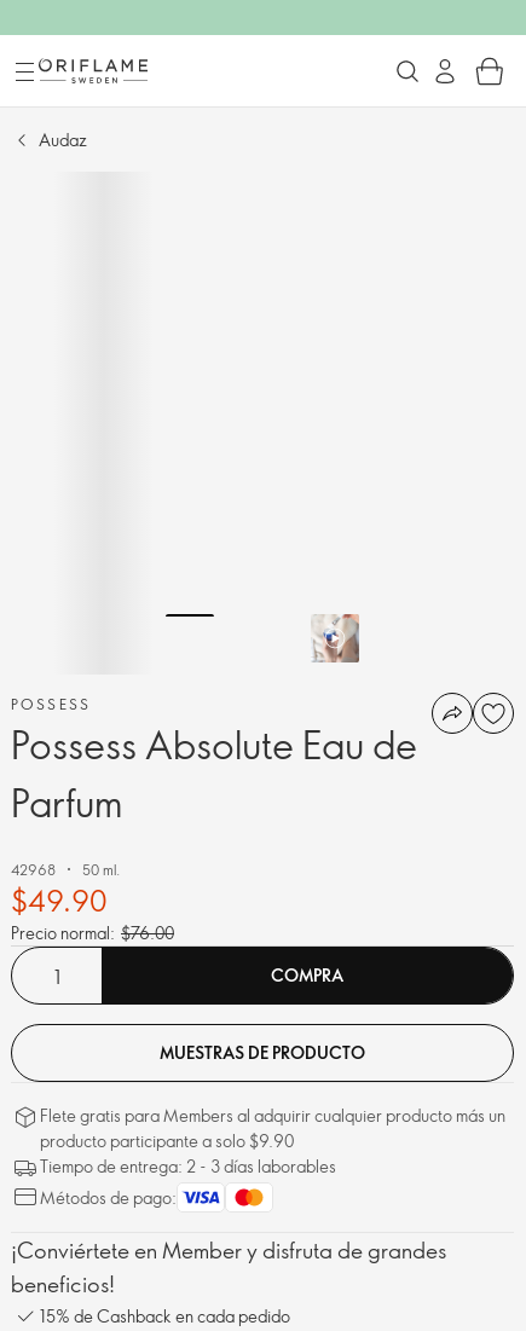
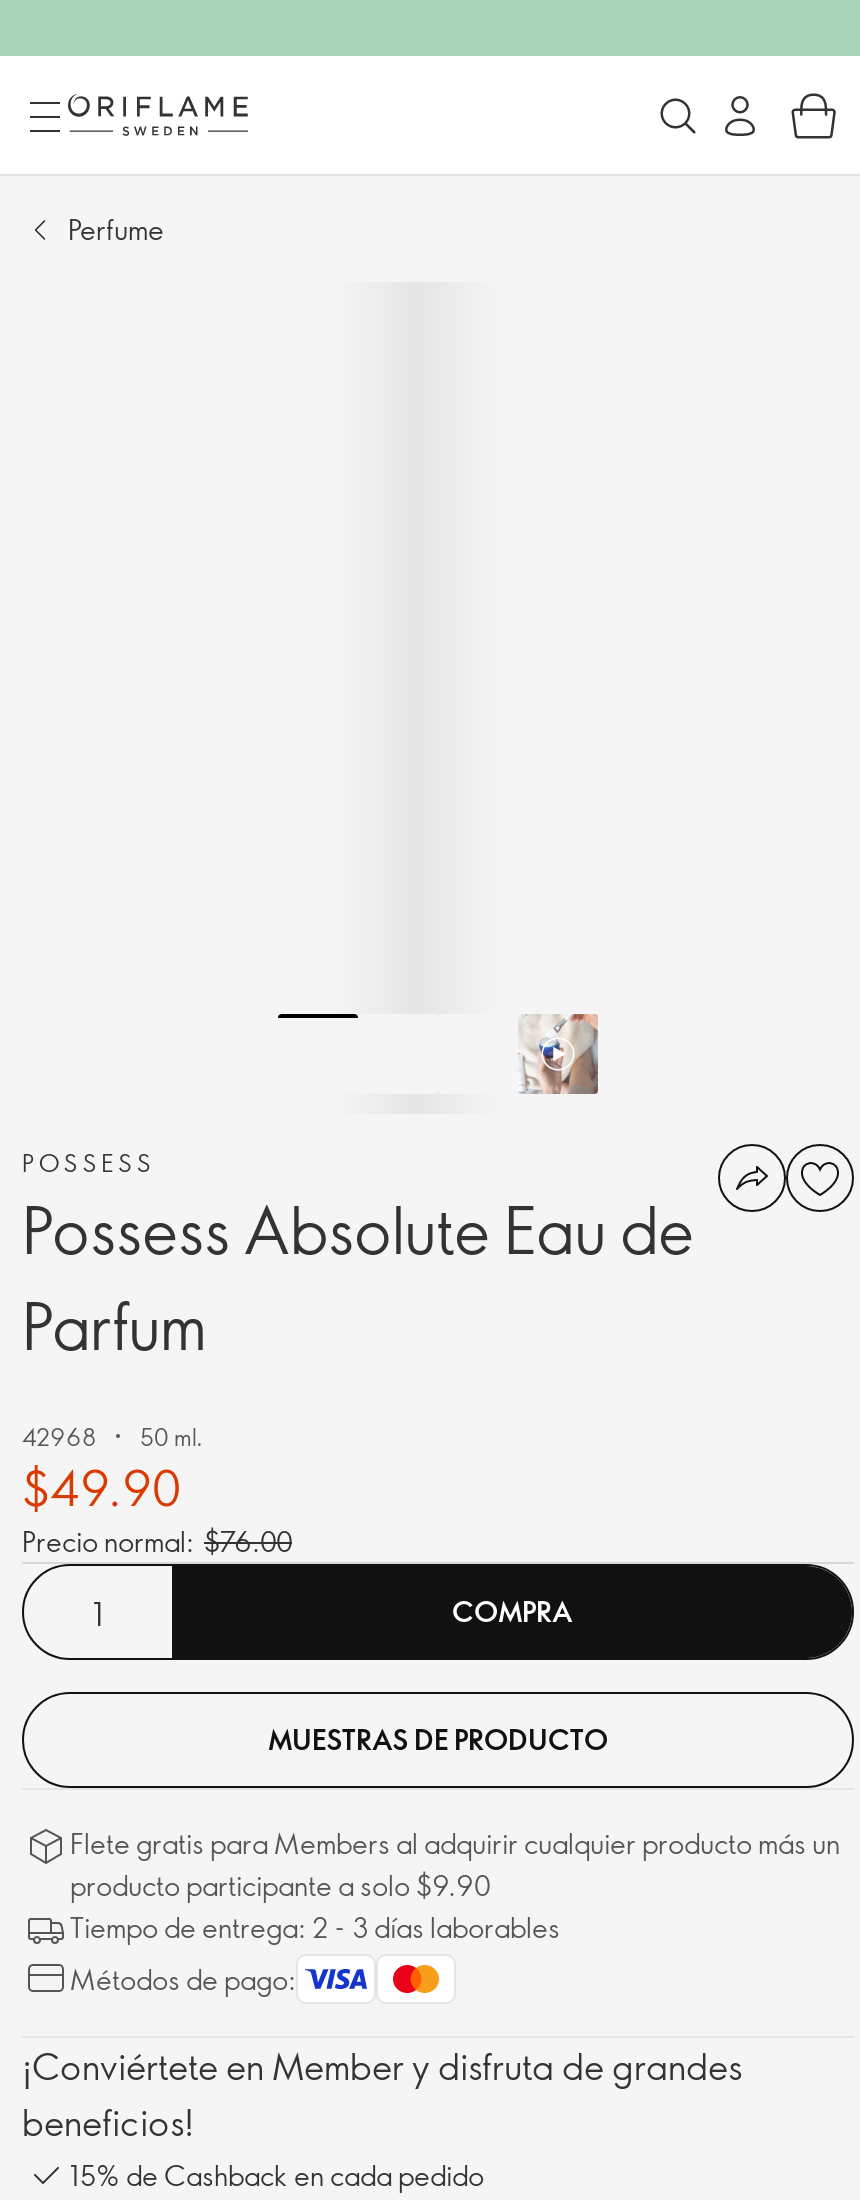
[39,128,87,151] Audaz -> [68,210,164,248] Perfume

